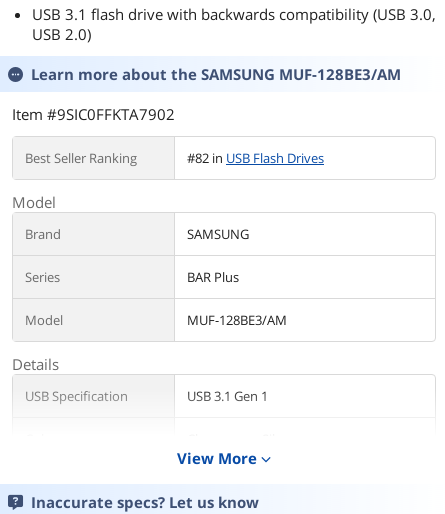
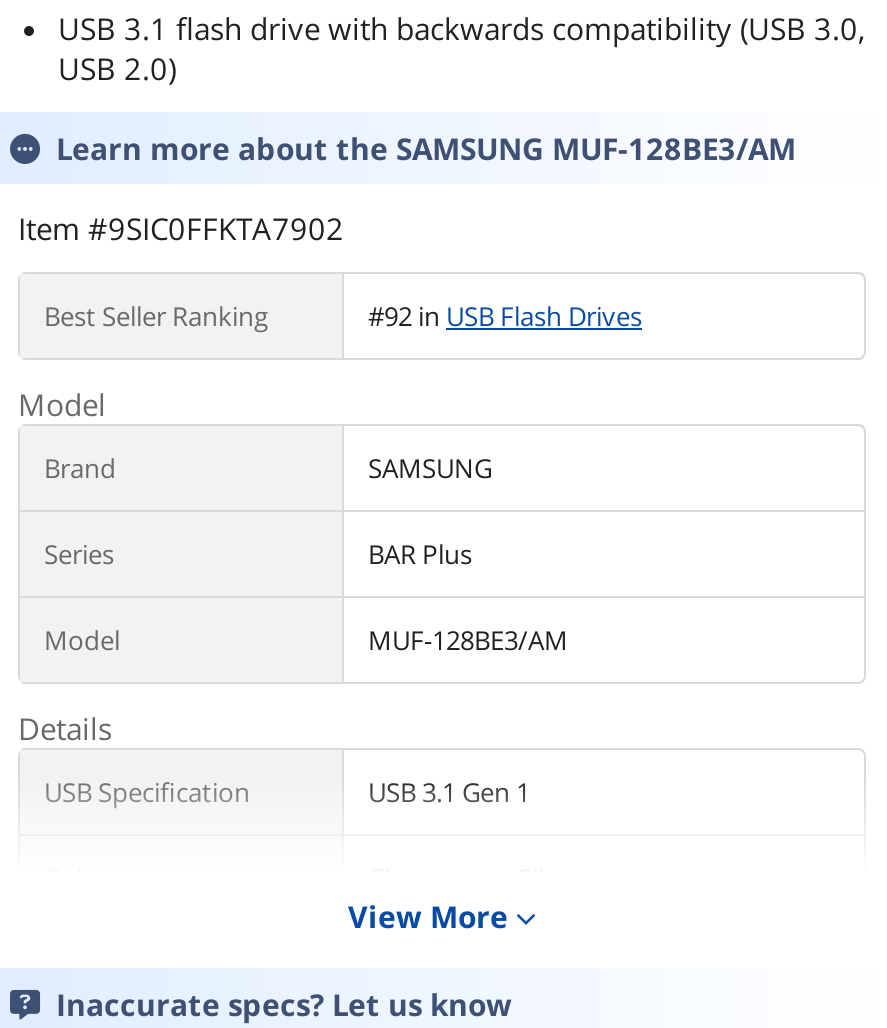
[187,149,324,167] #82 in USB Flash Drives -> [368,297,642,333] #92 in USB Flash Drives

